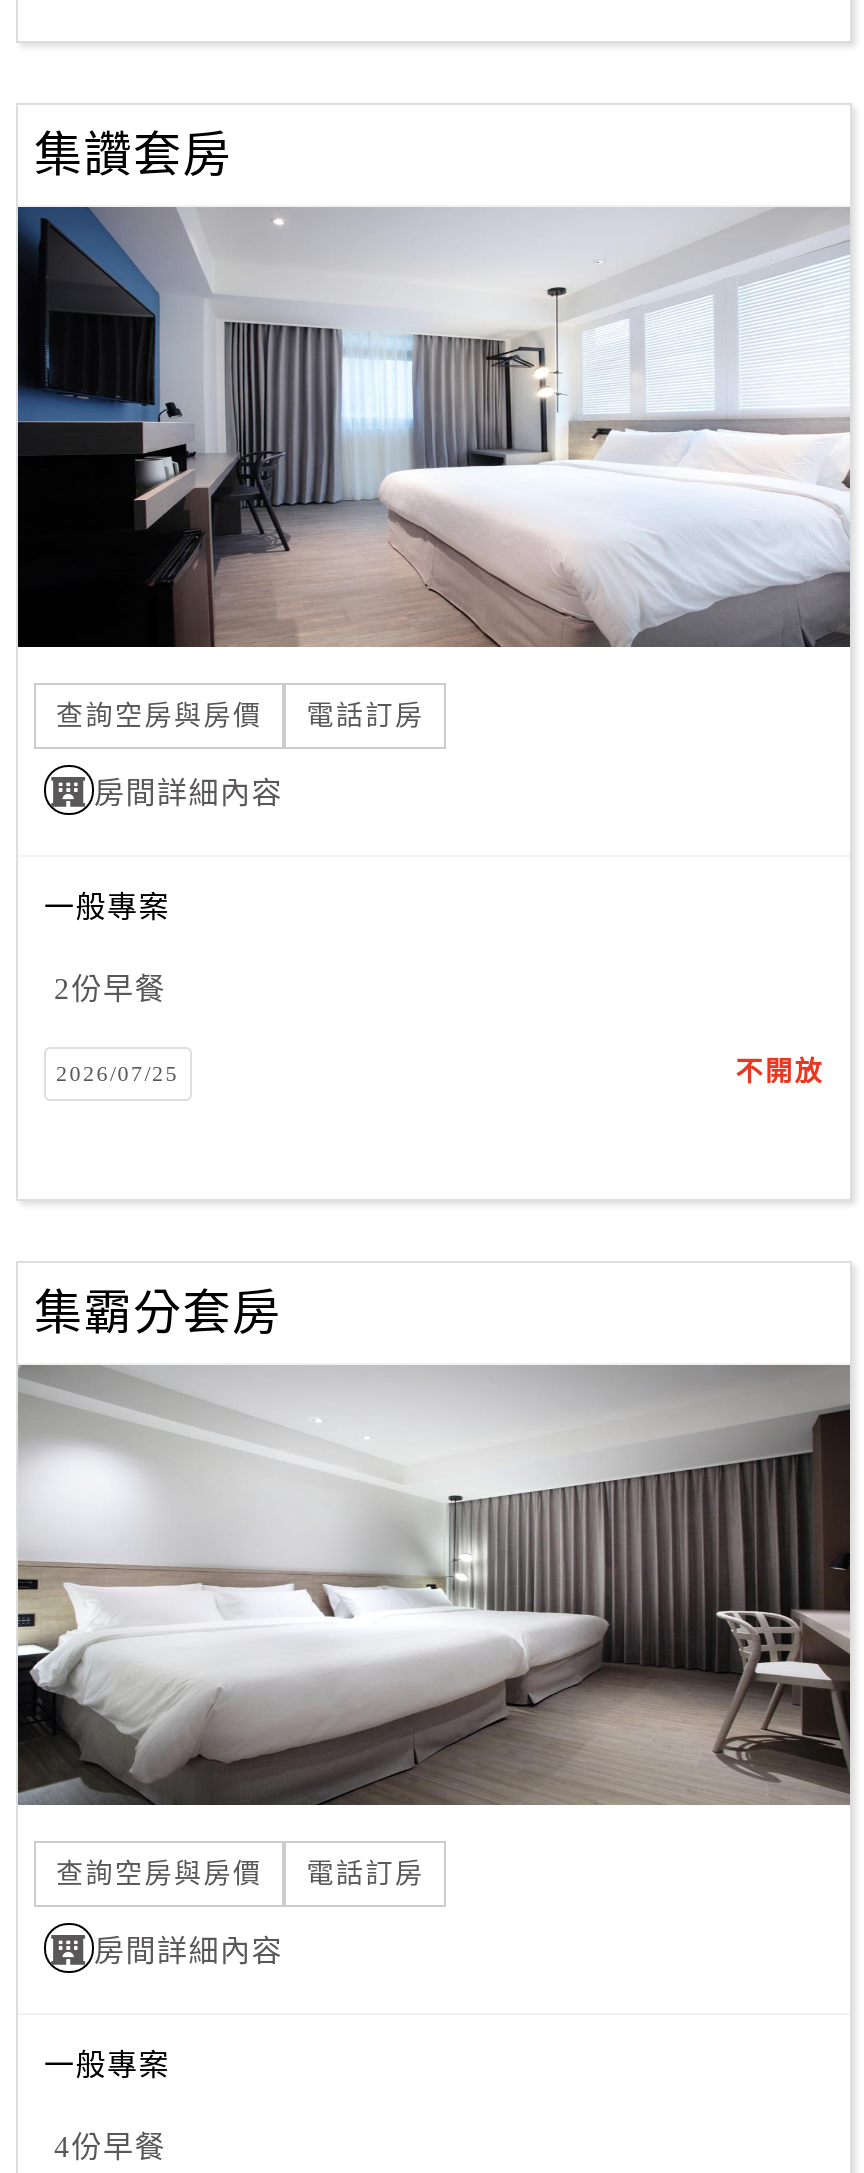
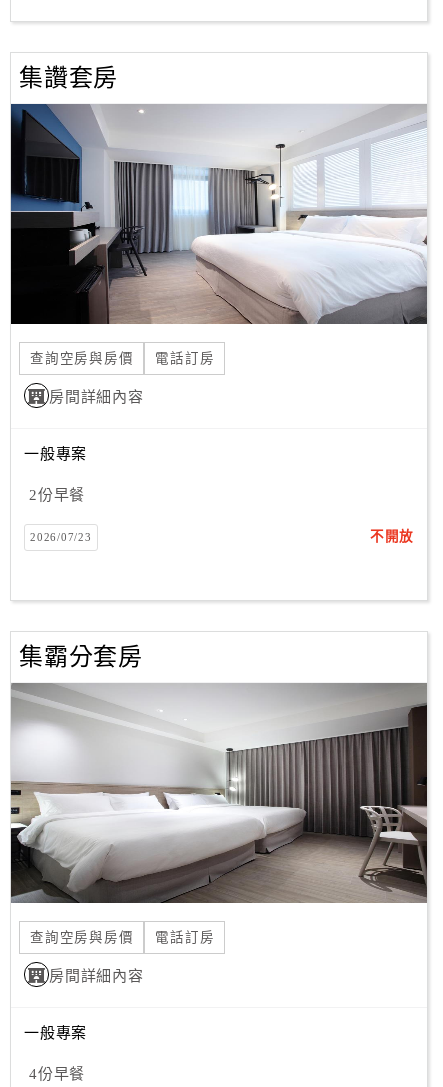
[56,1061,179,1085] 2026/07/25 -> [30,531,91,543] 2026/07/23

